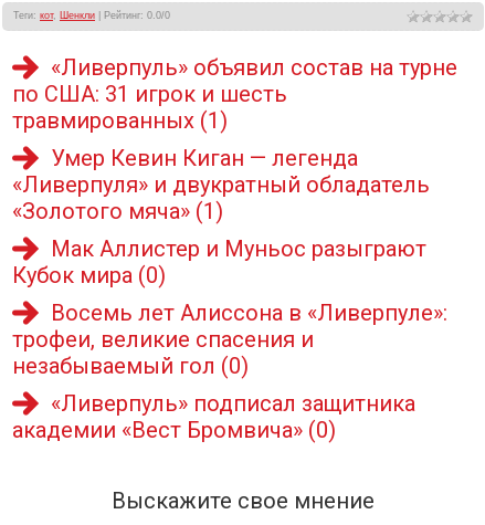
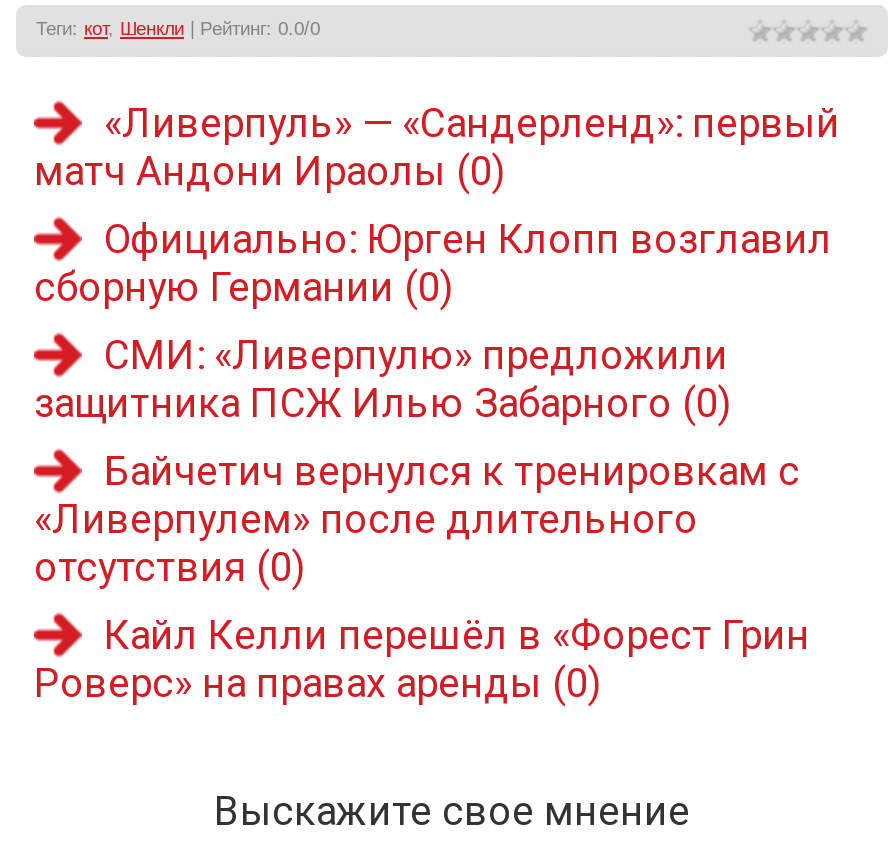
[12,54,457,443] «Ливерпуль» объявил состав на турне | по США: 31 игрок и шесть | травмированных (1) | Умер Кевин Киган — легенда | «Ливерпуля» и двукратный обладатель | «Золотого мяча» (1) | Мак Аллистер и Муньос разыграют | Кубок мира (0) | Восемь лет Алиссона в «Ливерпуле»: | трофеи, великие спасения и | незабываемый гол (0) | «Ливерпуль» подписал защитника | академии «Вест Бромвича» (0) -> [34,99,840,707] «Ливерпуль» — «Сандерленд»: первый | матч Андони Ираолы (0) | Официально: Юрген Клопп возглавил | сборную Германии (0) | СМИ: «Ливерпулю» предложили | защитника ПСЖ Илью Забарного (0) | Байчетич вернулся к тренировкам с | «Ливерпулем» после длительного | отсутствия (0) | Кайл Келли перешёл в «Форест Грин | Роверс» на правах аренды (0)

